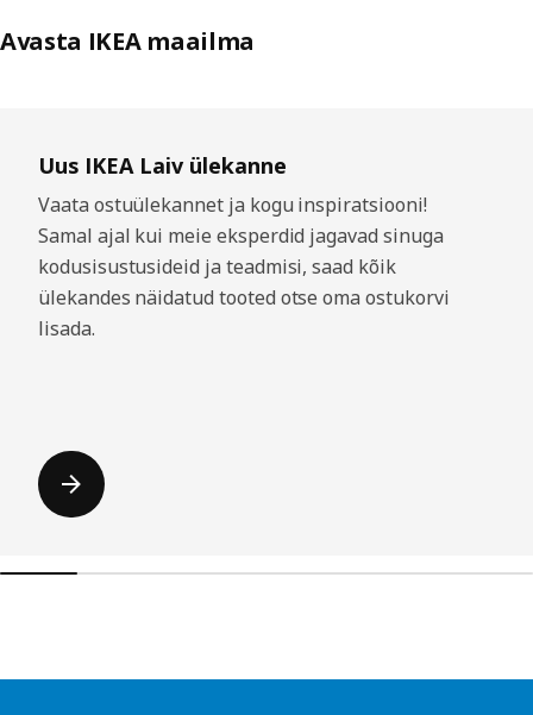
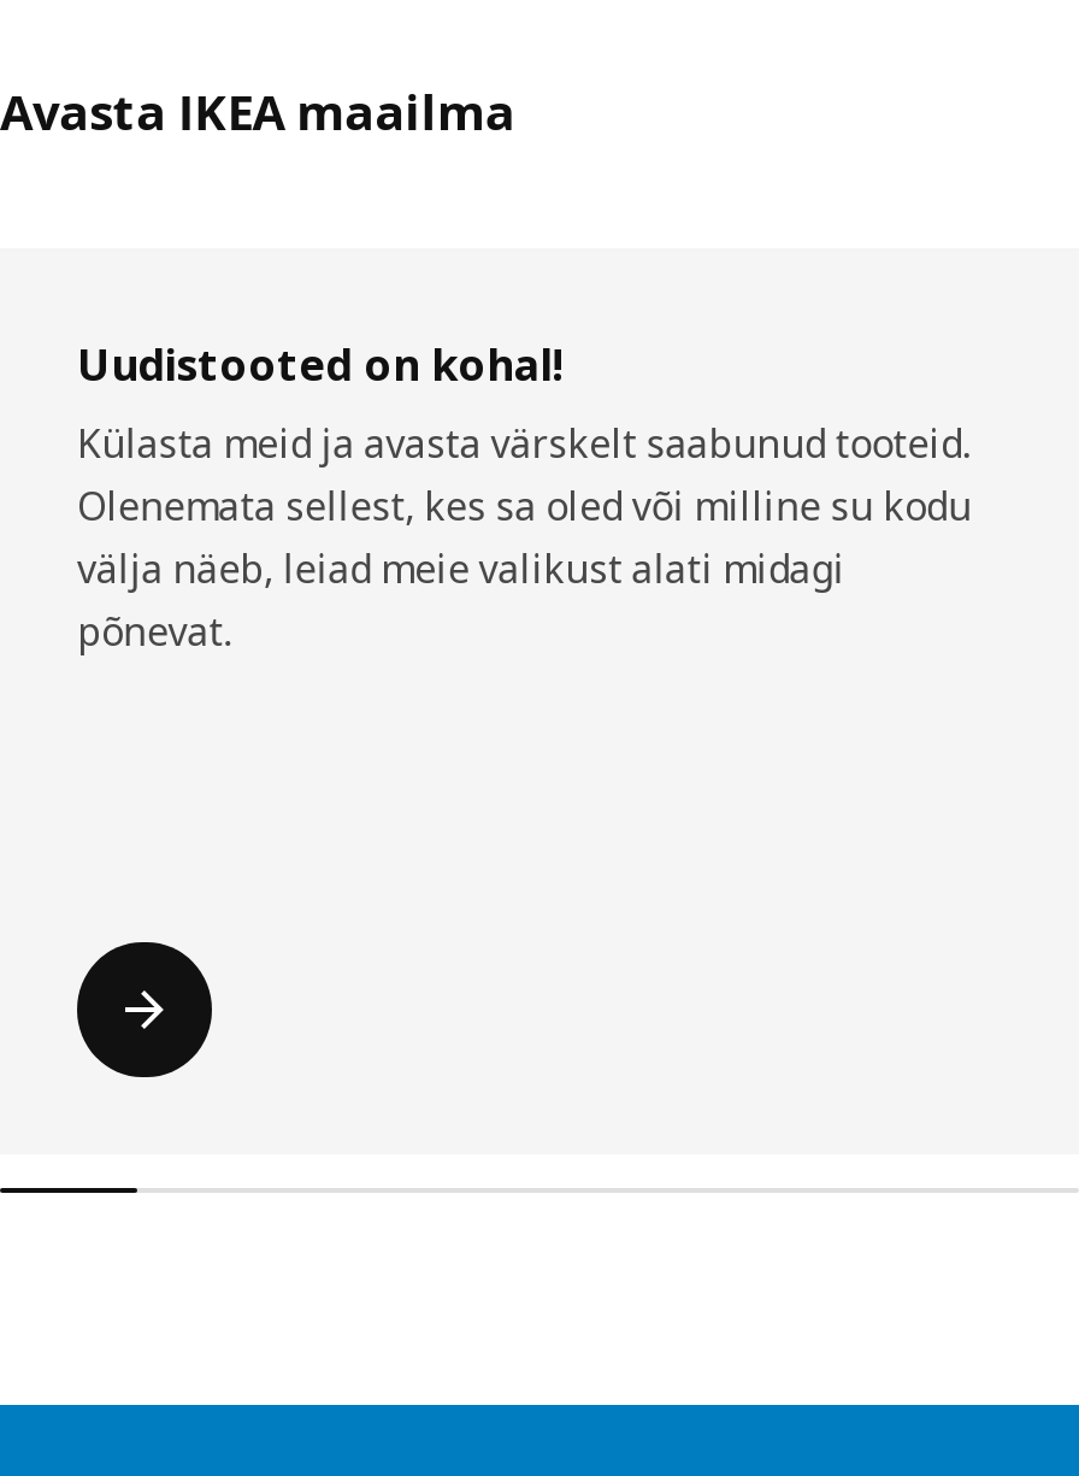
[38,151,449,341] Uus IKEA Laiv ülekanne | Vaata ostuülekannet ja kogu inspiratsiooni! | Samal ajal kui meie eksperdid jagavad sinuga | kodusisustusideid ja teadmisi, saad kõik | ülekandes näidatud tooted otse oma ostukorvi | lisada. -> [77,335,971,658] Uudistooted on kohal! | Külasta meid ja avasta värskelt saabunud tooteid. | Olenemata sellest, kes sa oled või milline su kodu | välja näeb, leiad meie valikust alati midagi | põnevat.

